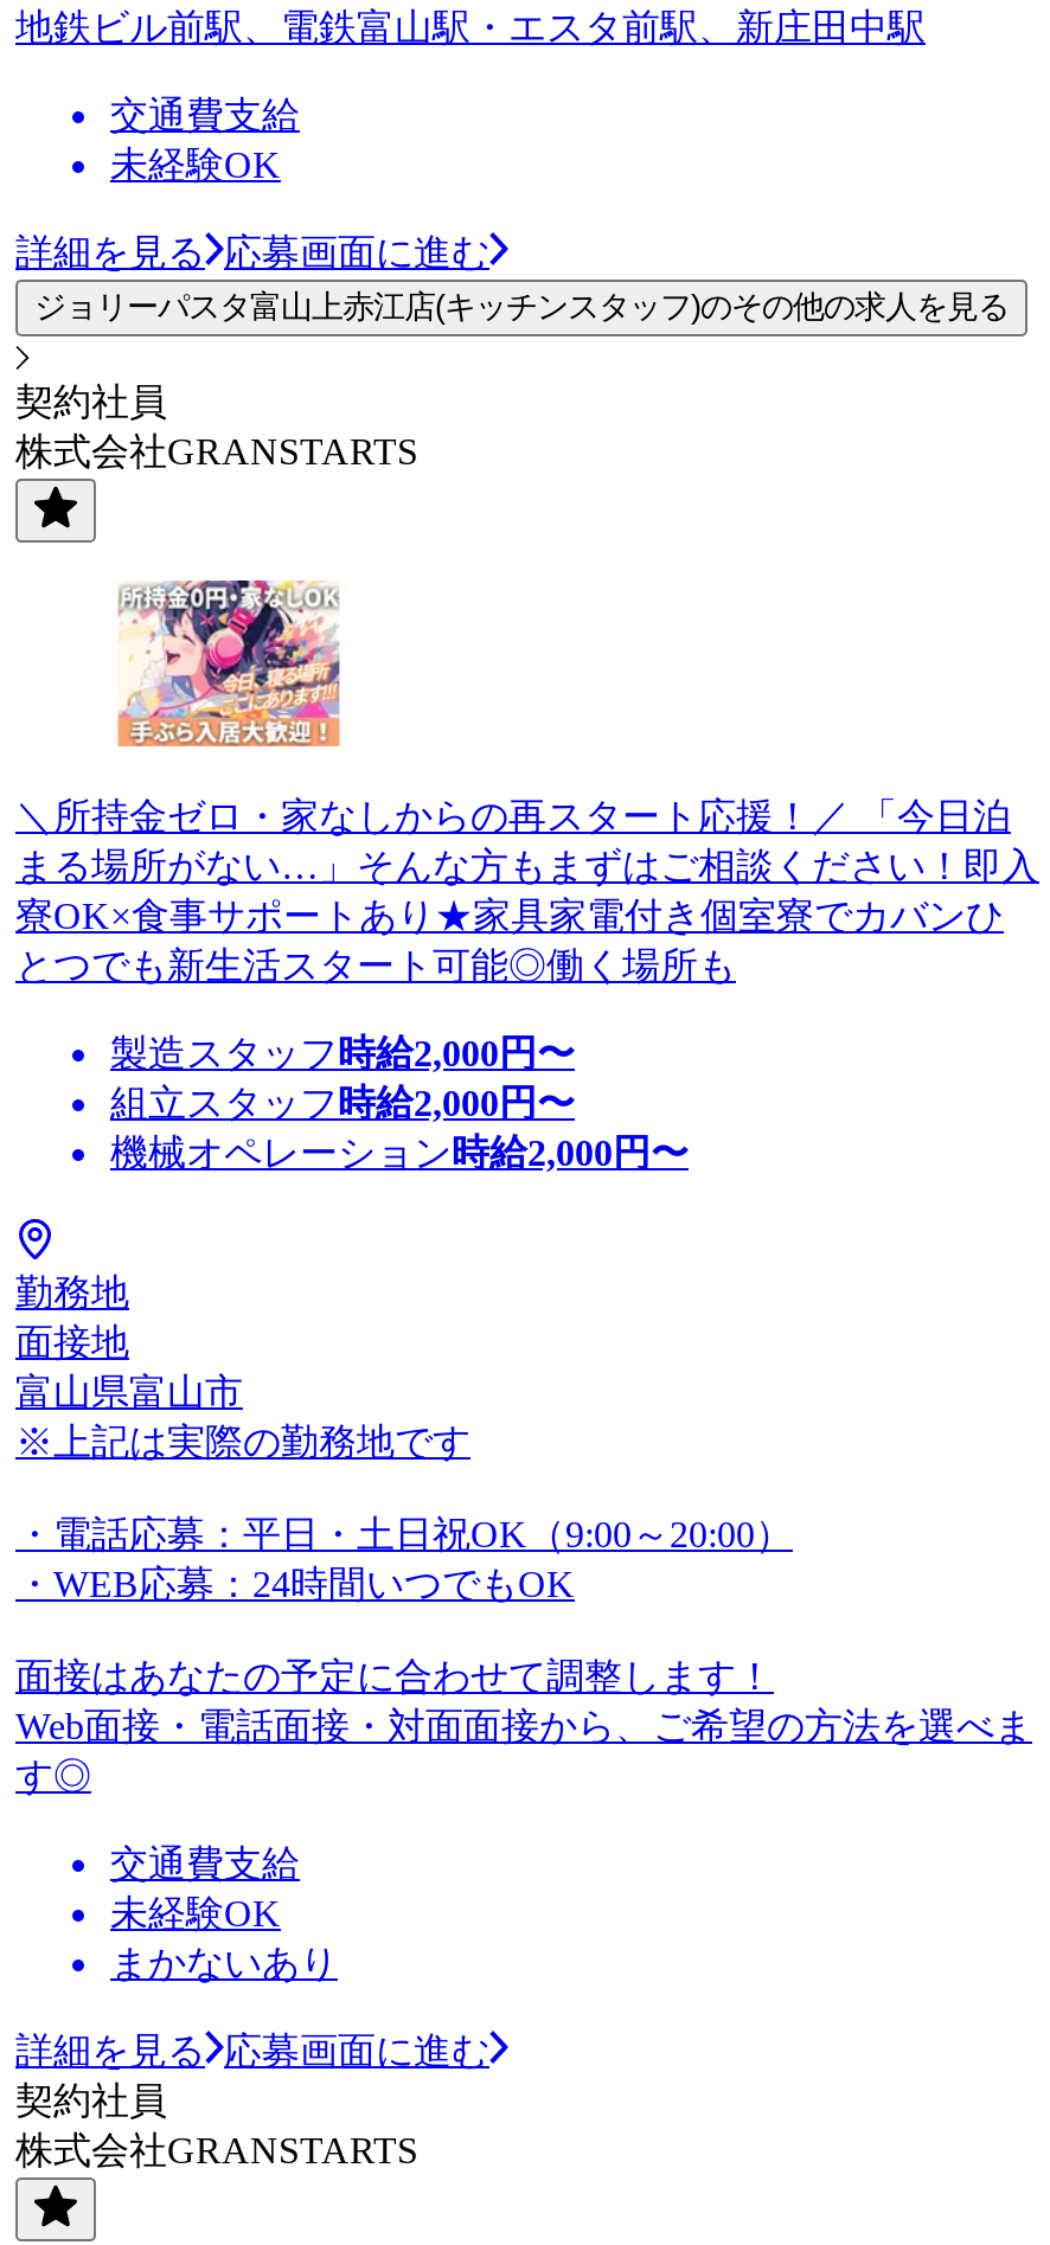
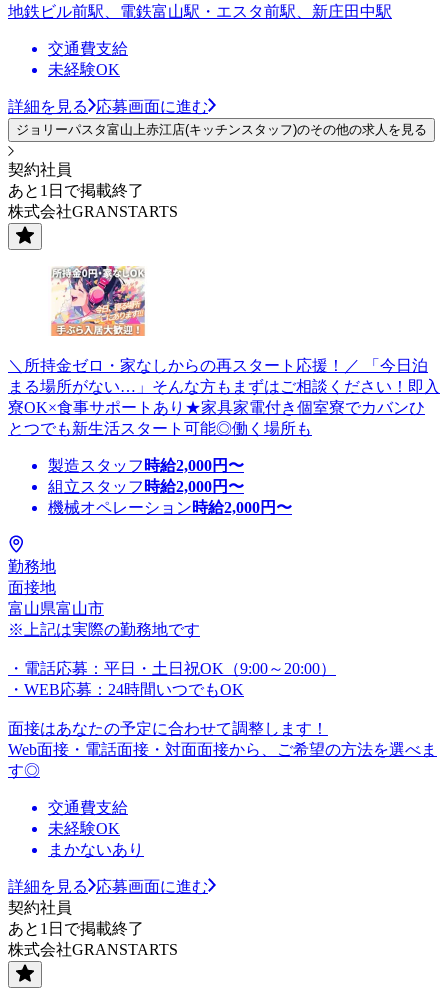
none -> [8,182,144,199] あと1日で掲載終了
none -> [8,920,144,937] あと1日で掲載終了

